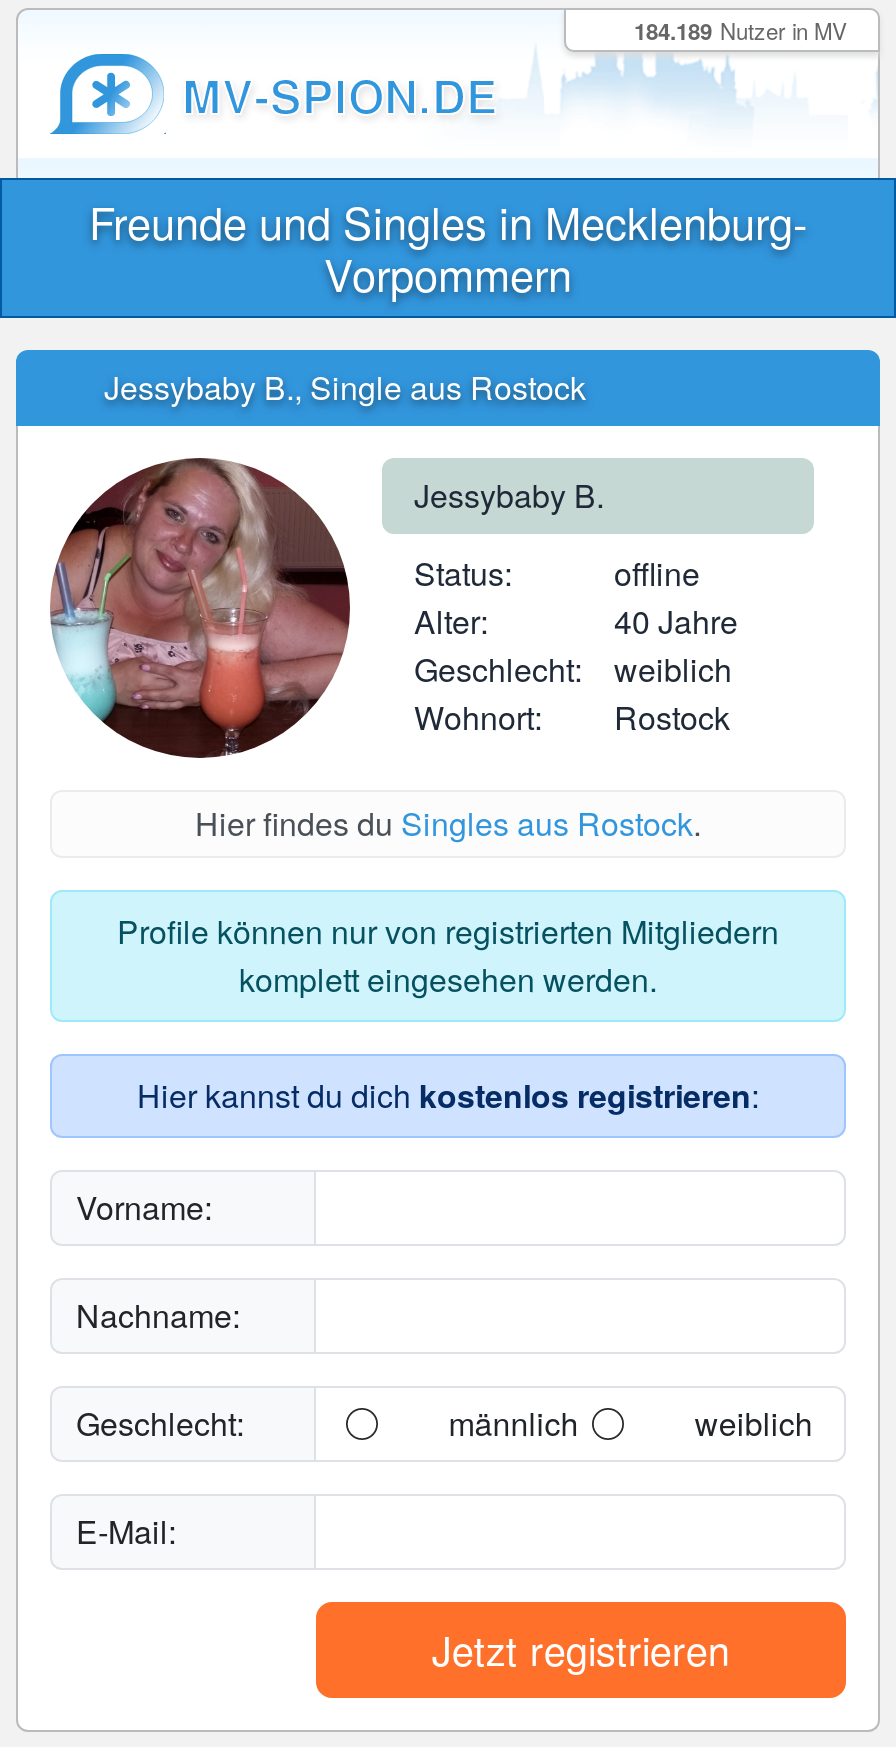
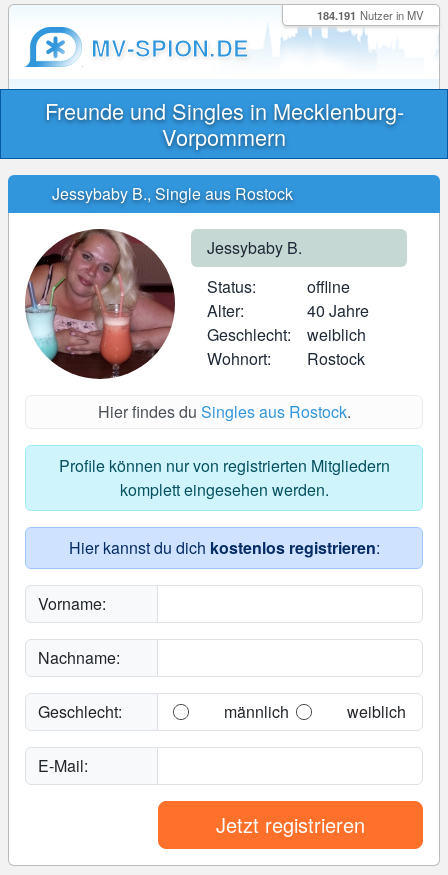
[634,14,846,46] 184.189 Nutzer in MV -> [317,7,423,23] 184.191 Nutzer in MV

